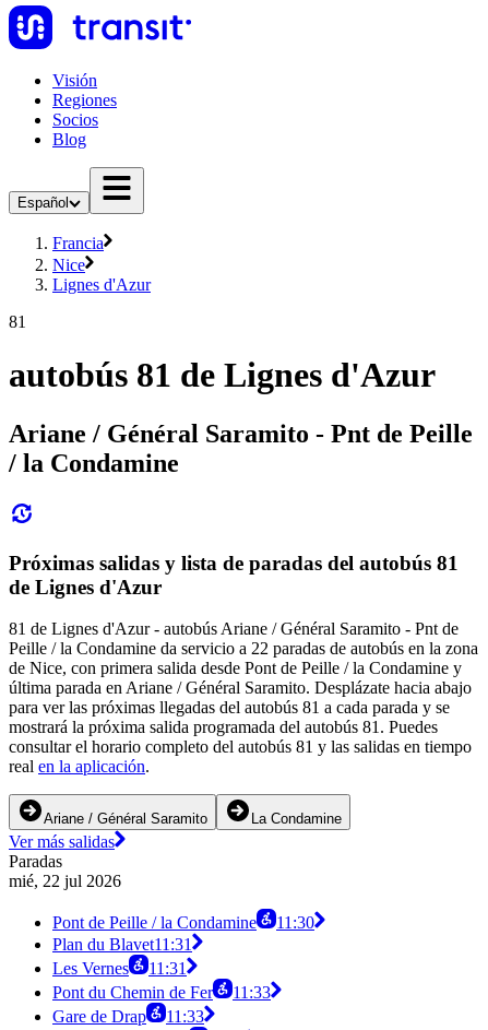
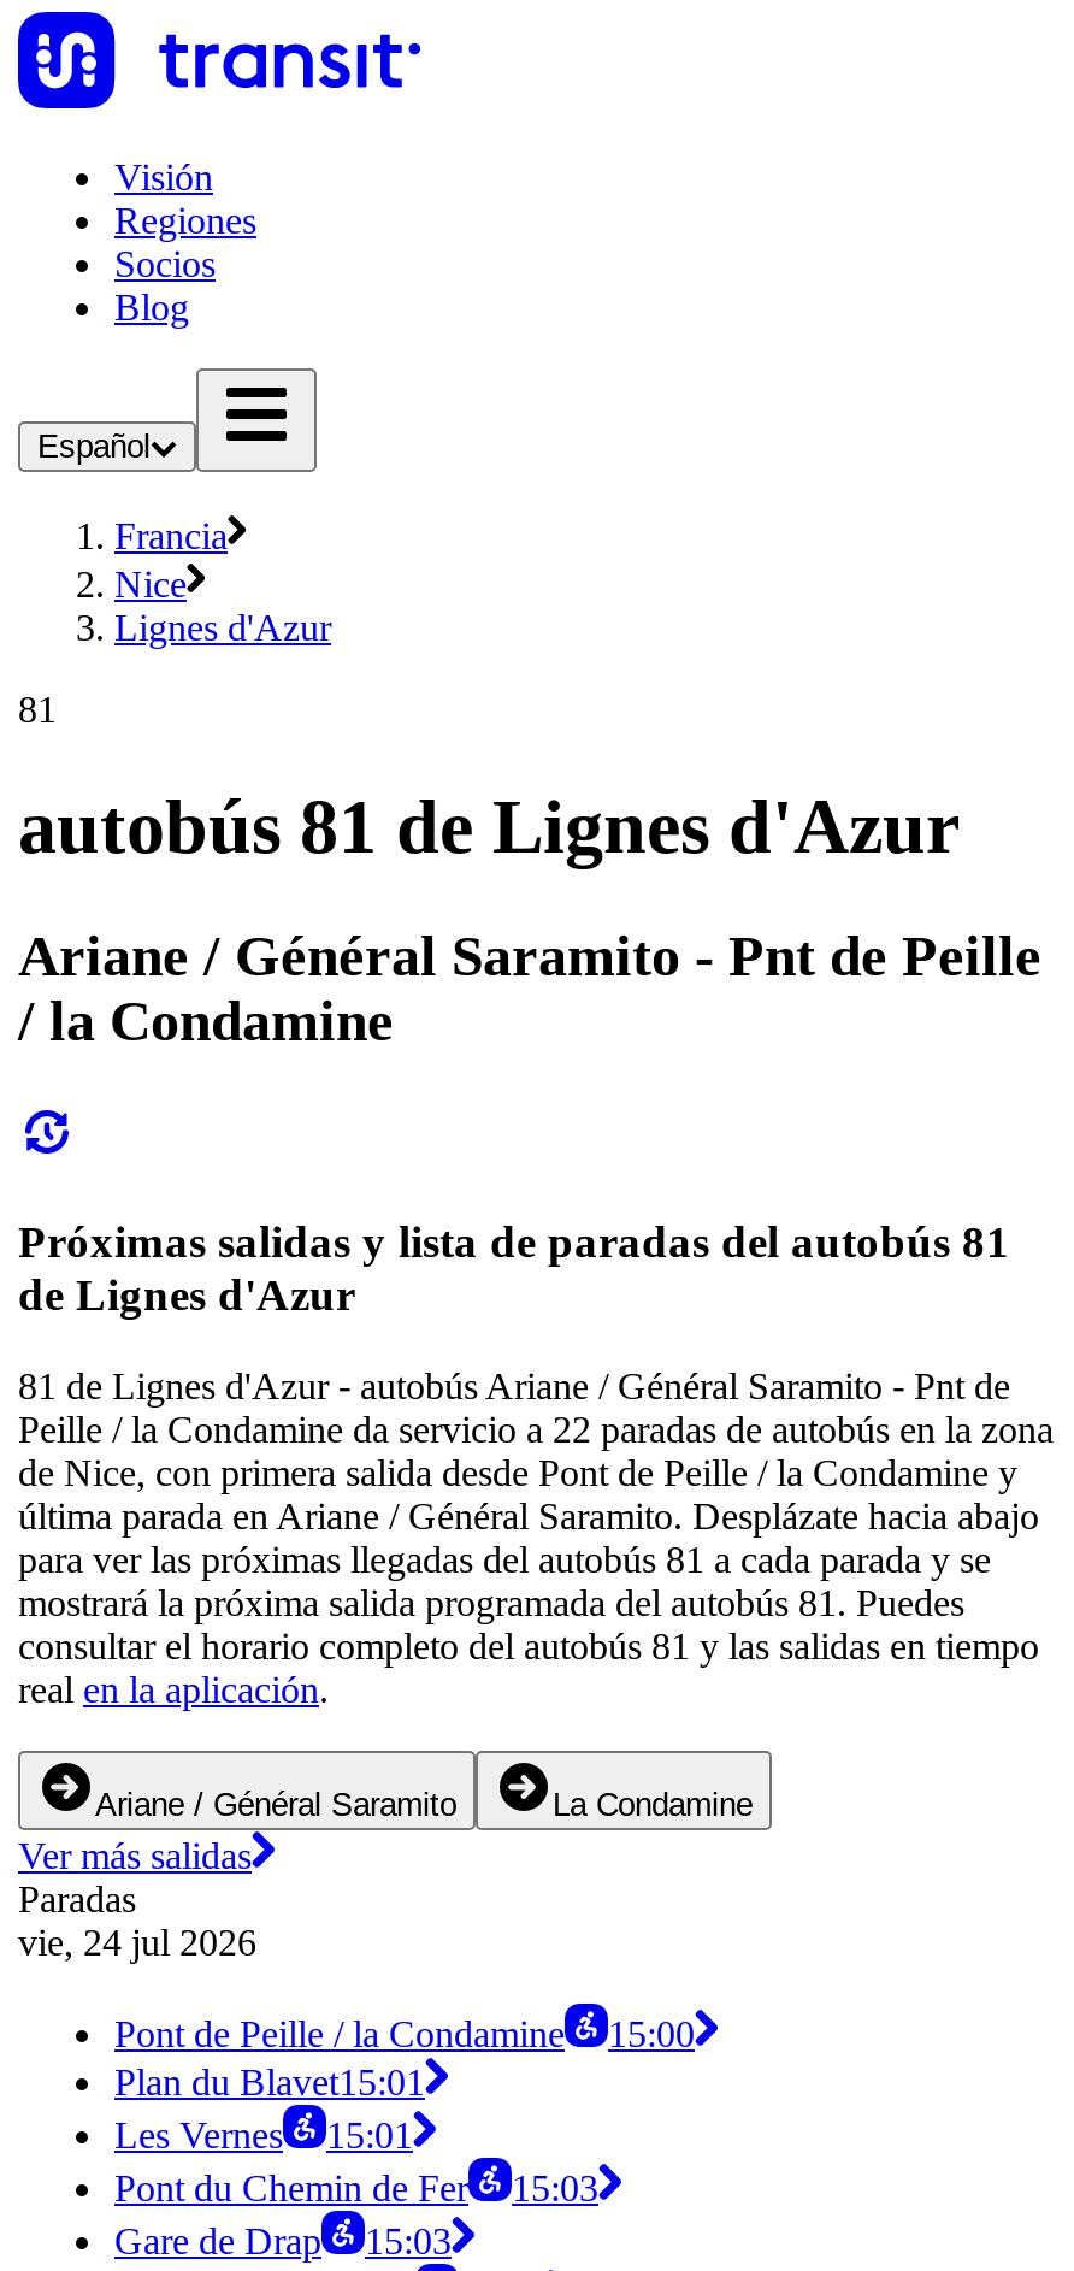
[9,872,121,890] mié, 22 jul 2026 -> [18,1922,256,1963] vie, 24 jul 2026
[52,913,314,932] Pont de Peille / la Condamine 11:30 -> [114,2014,695,2055] Pont de Peille / la Condamine 15:00
[52,935,192,954] Plan du Blavet11:31 -> [114,2062,425,2103] Plan du Blavet15:01
[52,959,187,978] Les Vernes 11:31 -> [114,2115,413,2156] Les Vernes 15:01
[52,983,271,1002] Pont du Chemin de Fer 11:33 -> [114,2168,598,2209] Pont du Chemin de Fer 15:03
[52,1007,204,1026] Gare de Drap 11:33 -> [114,2221,452,2262] Gare de Drap 15:03

